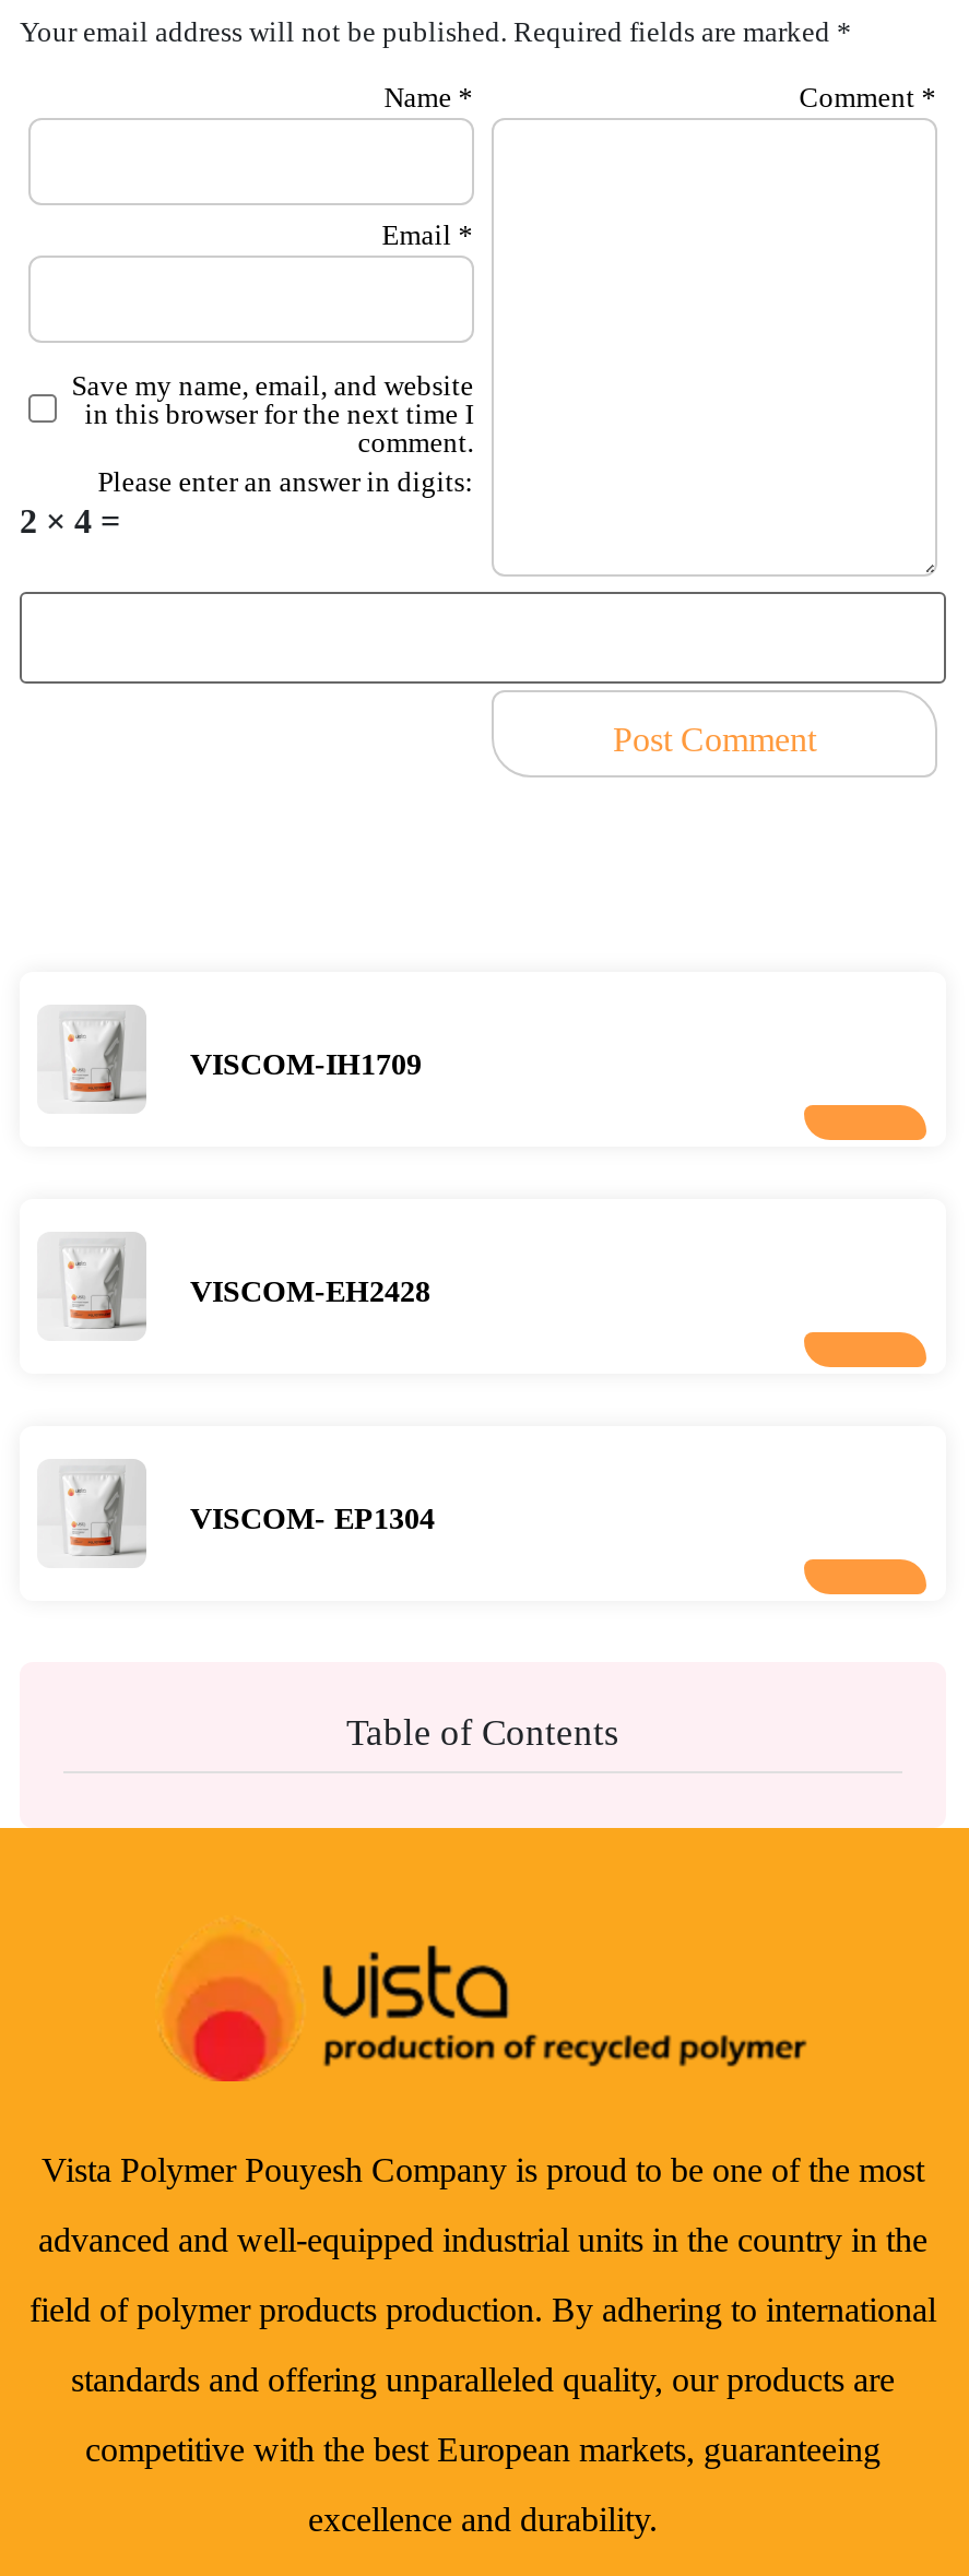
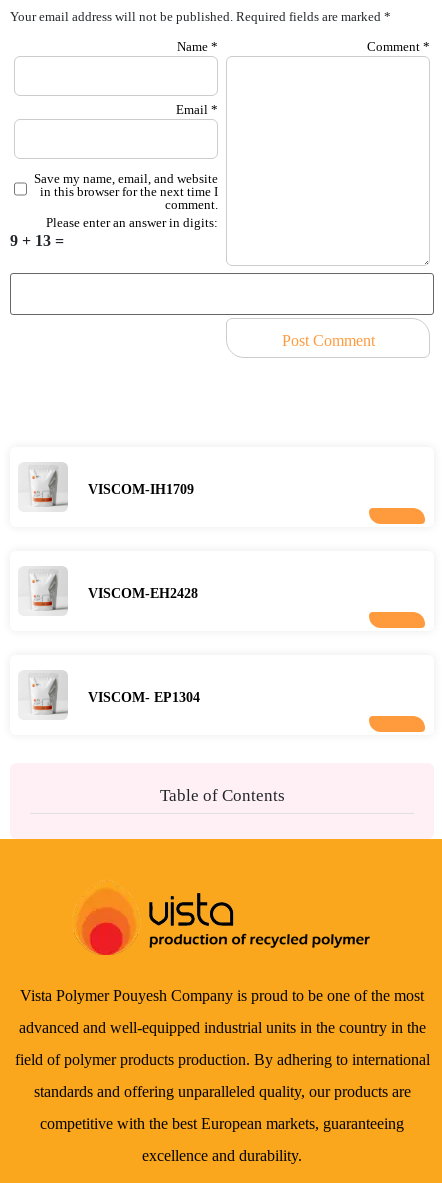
[20,502,120,539] 2 × 4 = -> [10,232,64,249] 9 + 13 =

